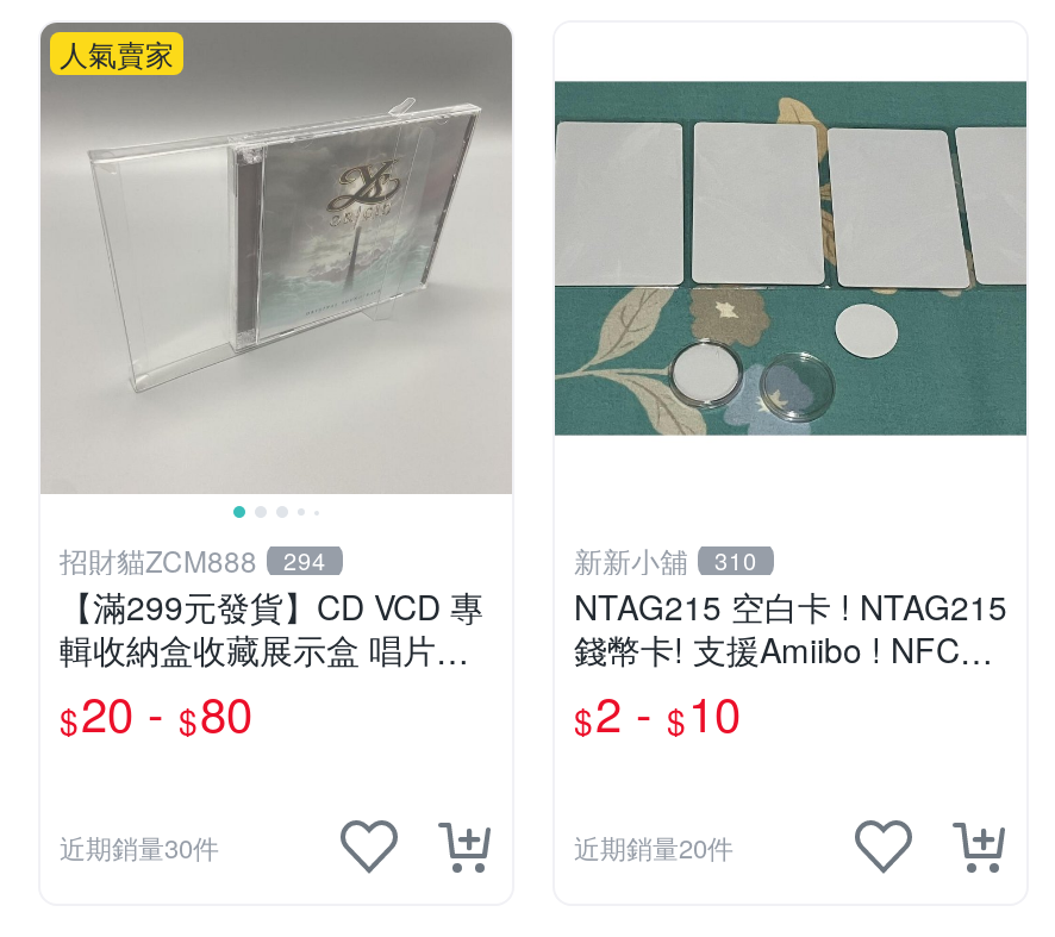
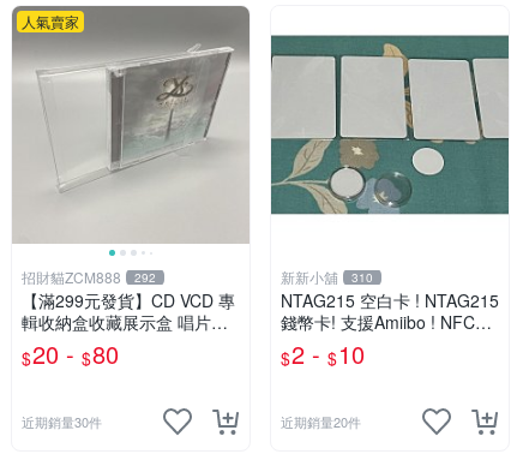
[60,540,326,581] 招財貓ZCM888 294 -> [22,267,156,287] 招財貓ZCM888 292

